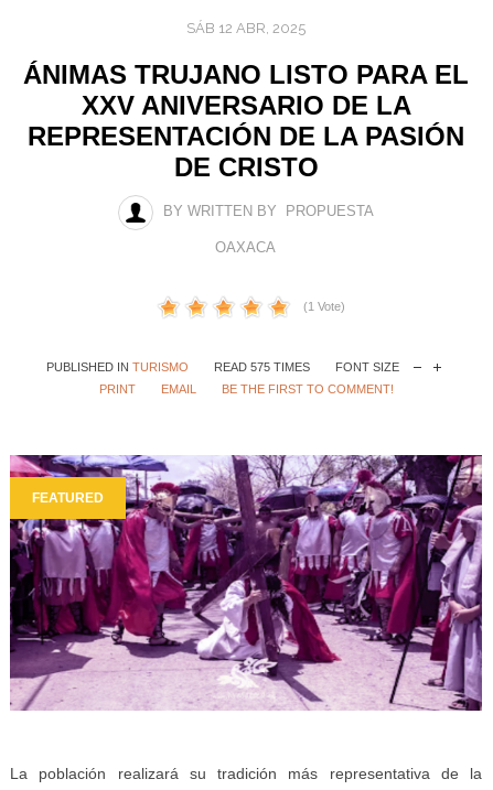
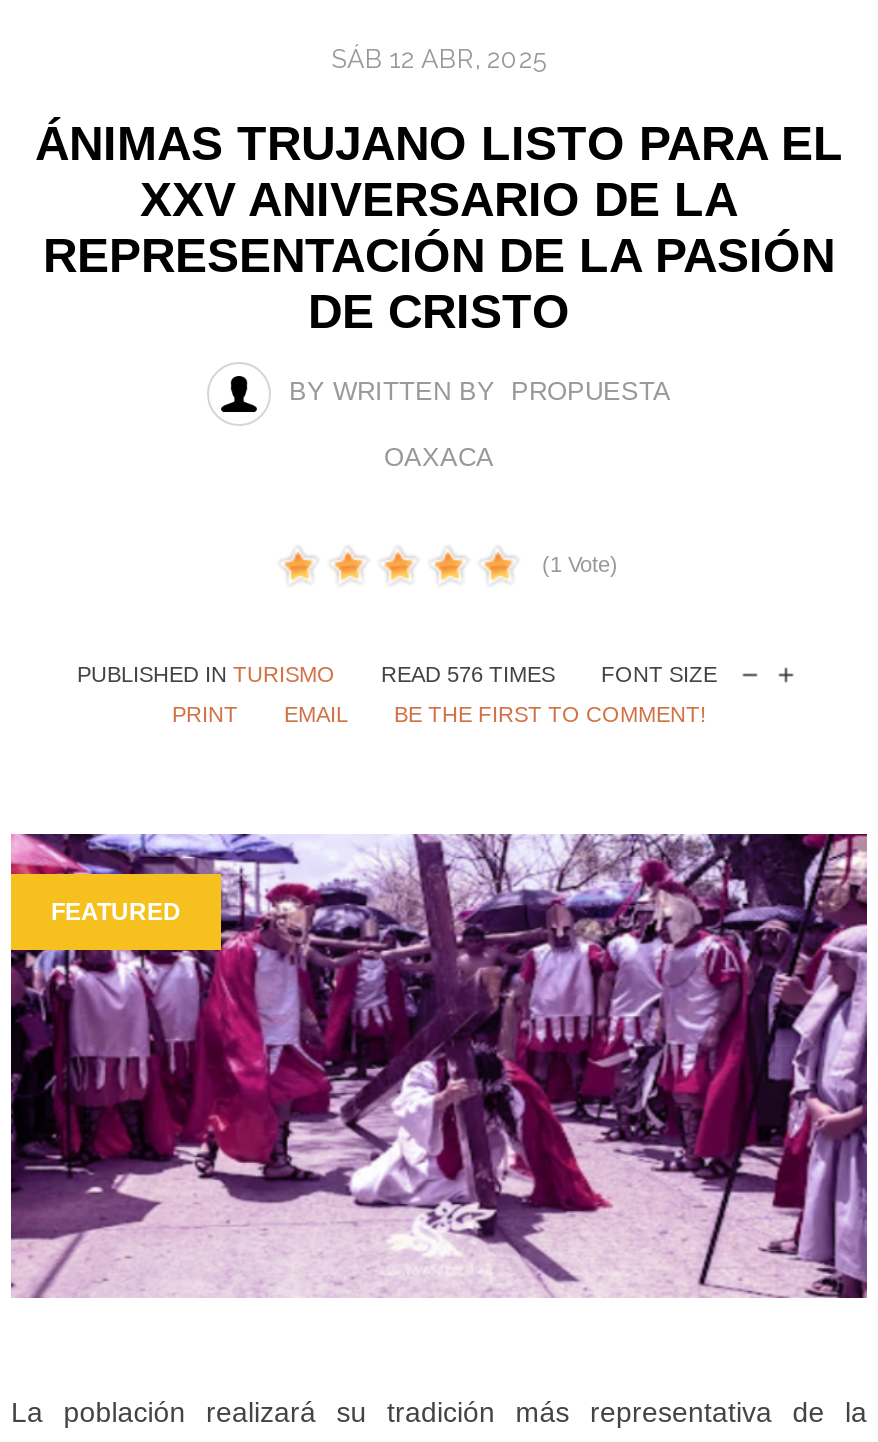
[46,360,399,373] PUBLISHED IN TURISMO READ 575 TIMES FONT SIZE -> [77,661,717,685] PUBLISHED IN TURISMO READ 576 TIMES FONT SIZE

